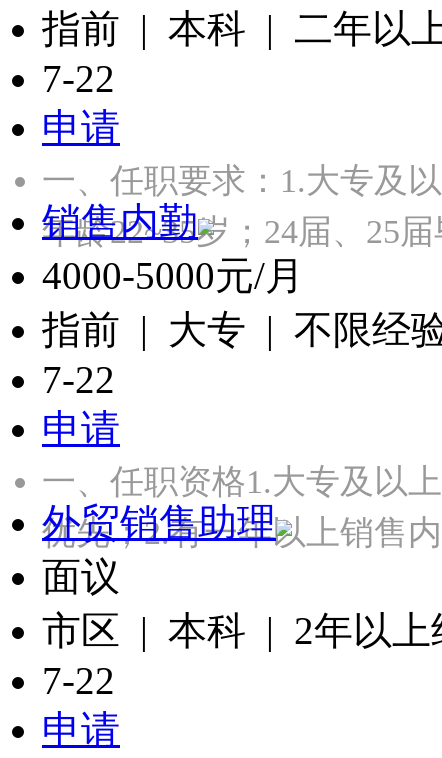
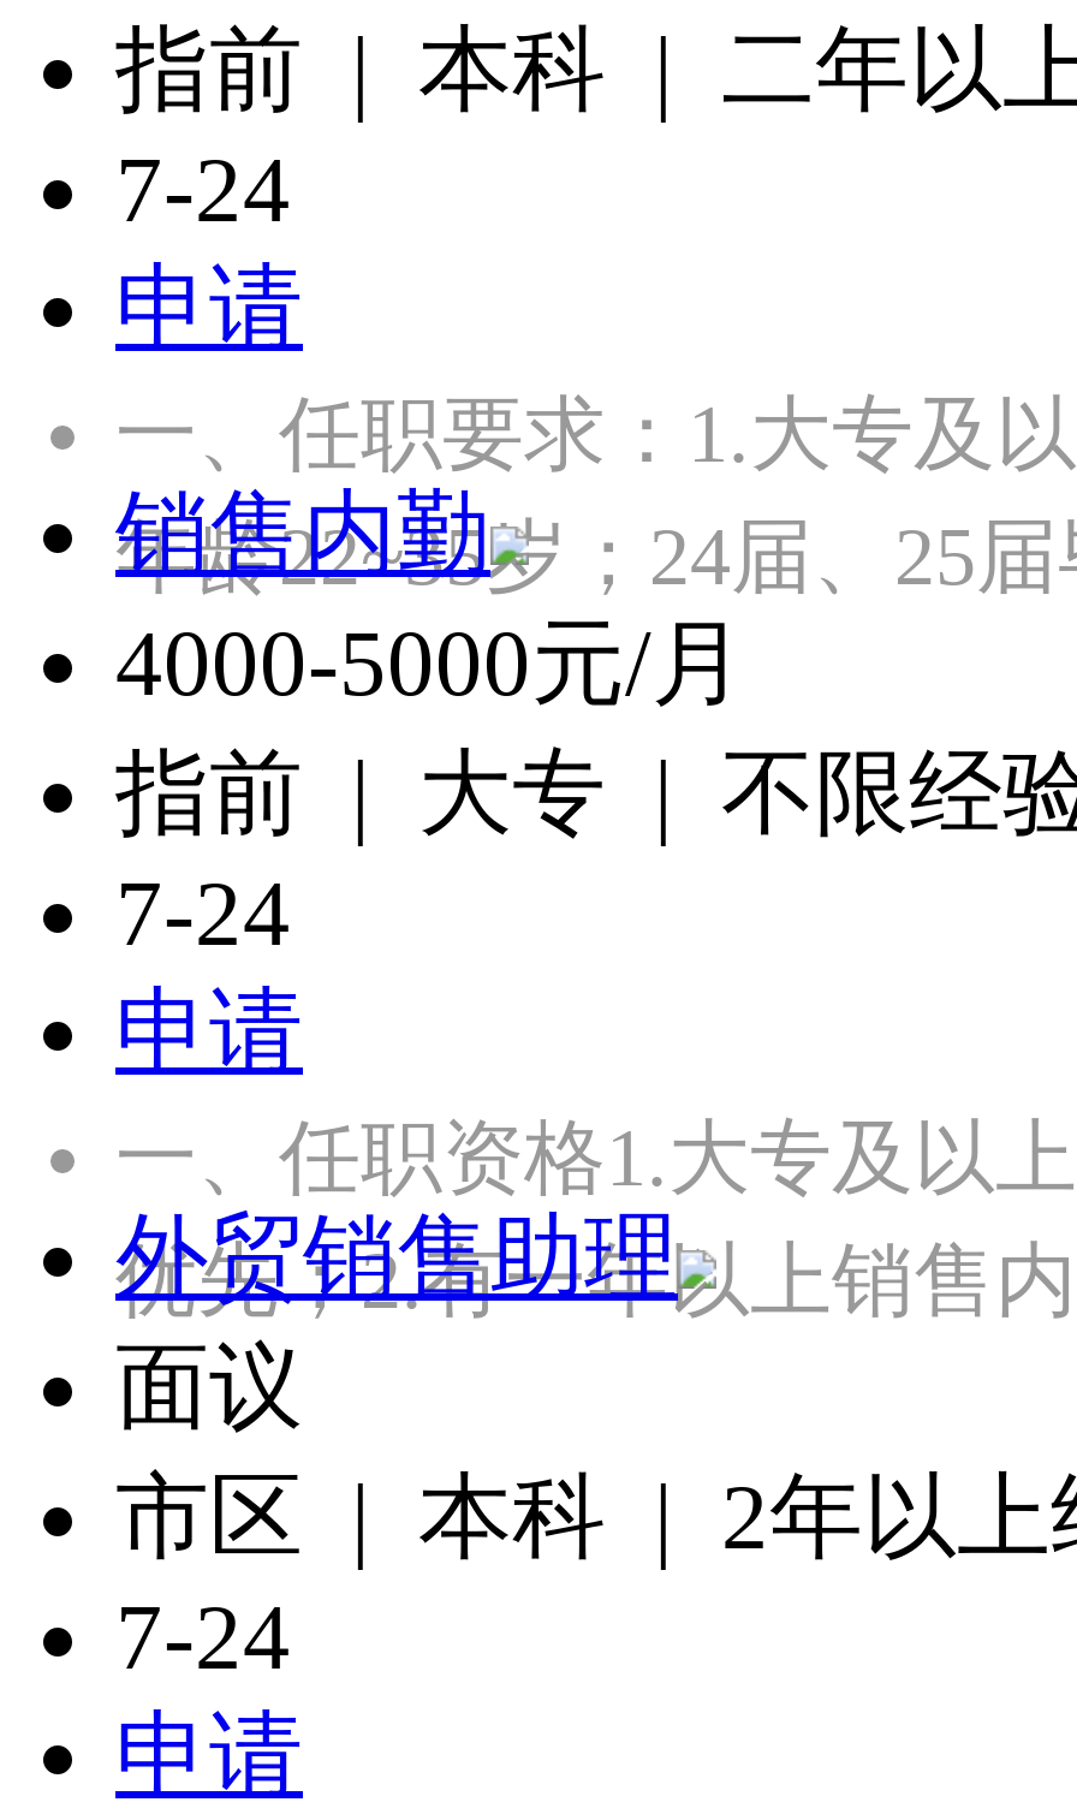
[42,56,115,99] 7-22 -> [115,136,291,239] 7-24
[42,357,115,400] 7-22 -> [115,860,291,963] 7-24
[42,658,115,701] 7-22 -> [115,1583,291,1687] 7-24

